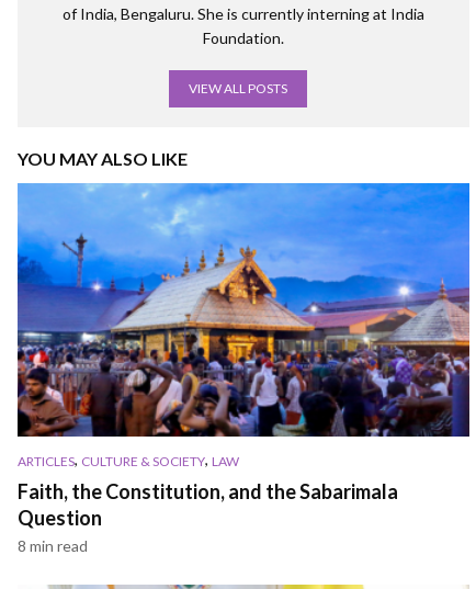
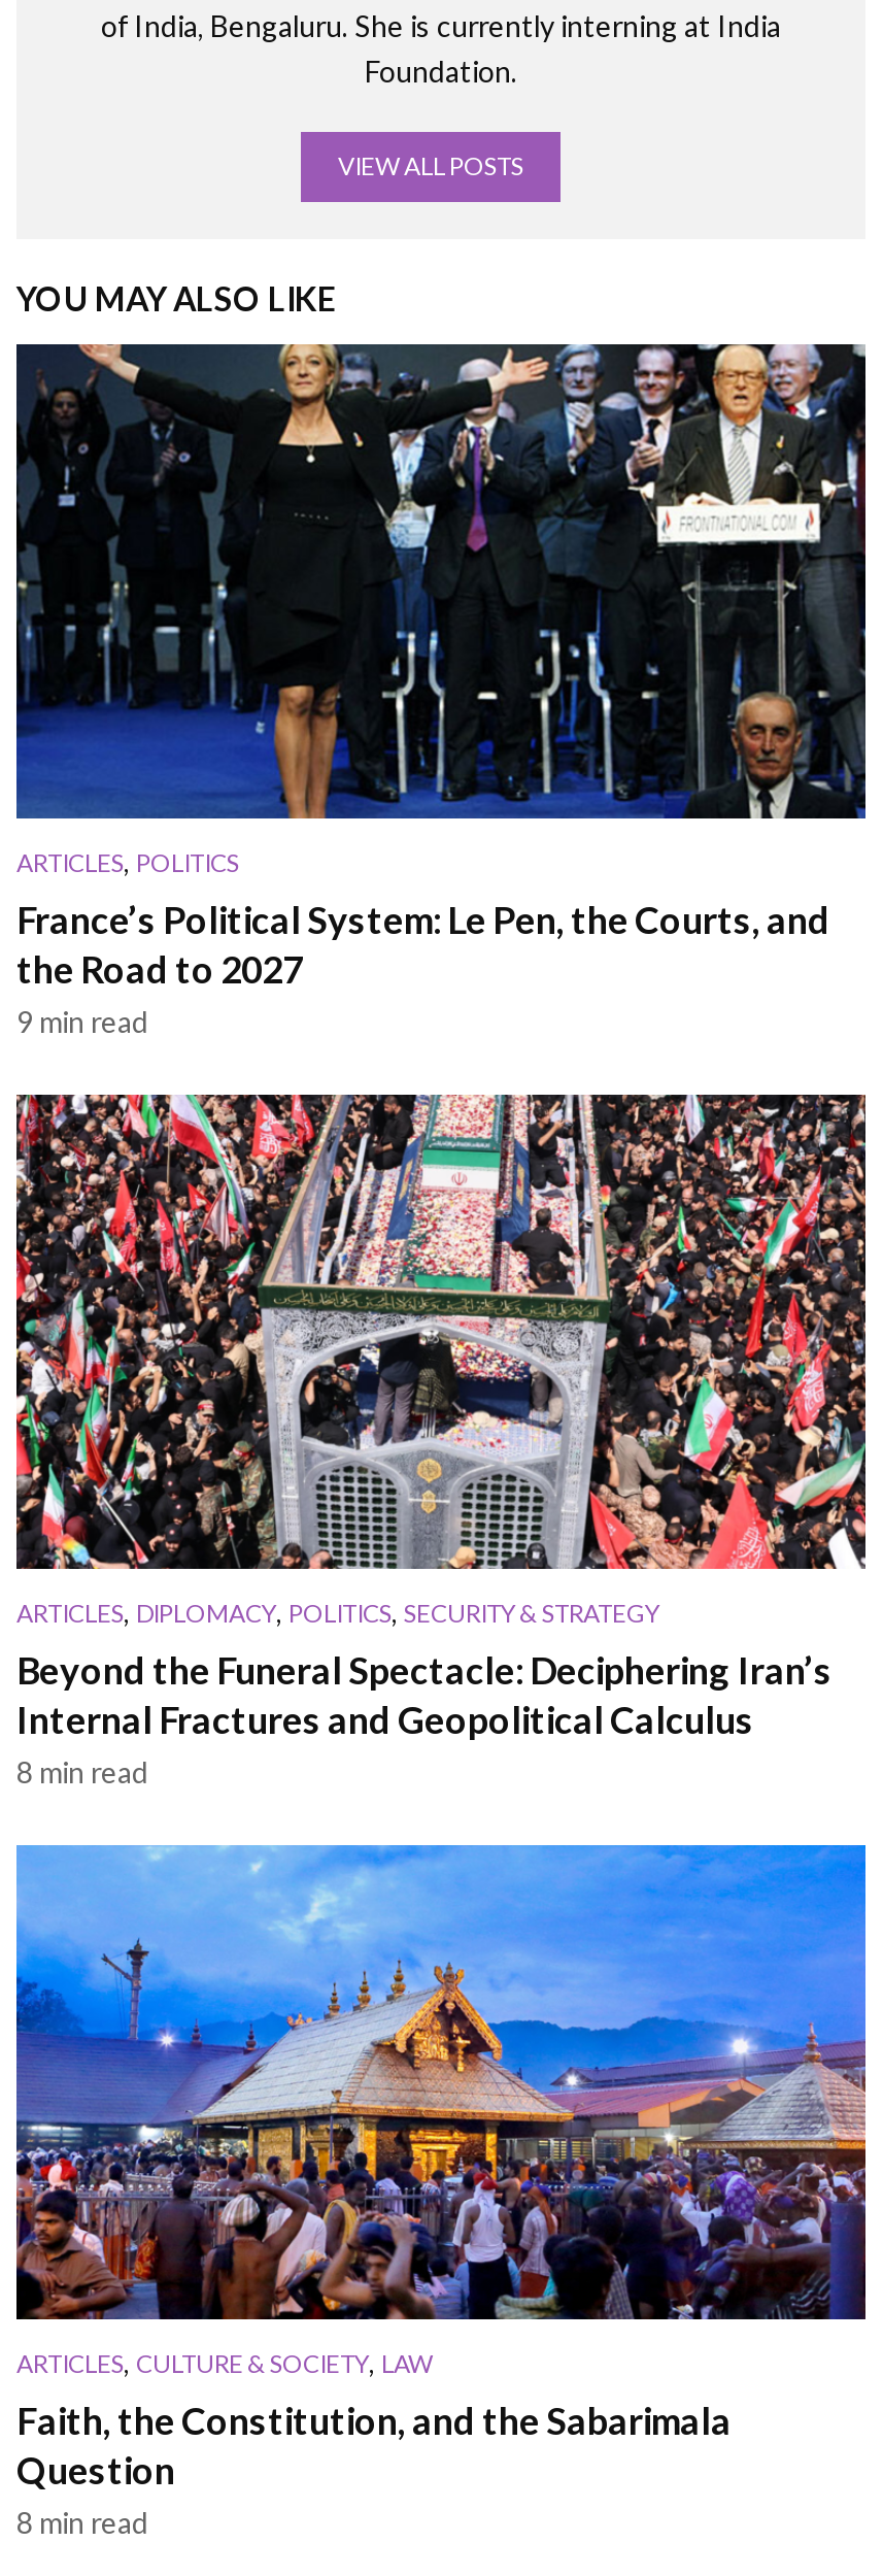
none -> [14,342,868,1039] [image] | ARTICLES, POLITICS | France’s Political System: Le Pen, the Courts, and | the Road to 2027 | 9 min read
none -> [14,1093,868,1790] [image] | ARTICLES, DIPLOMACY, POLITICS, SECURITY & STRATEGY | Beyond the Funeral Spectacle: Deciphering Iran’s | Internal Fractures and Geopolitical Calculus | 8 min read

